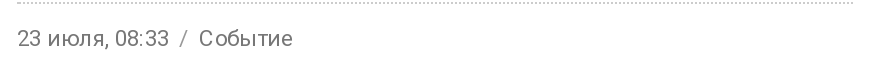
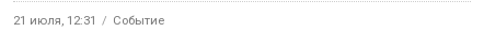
[17,27,293,53] 23 июля, 08:33 Событие -> [13,14,164,28] 21 июля, 12:31 Событие

